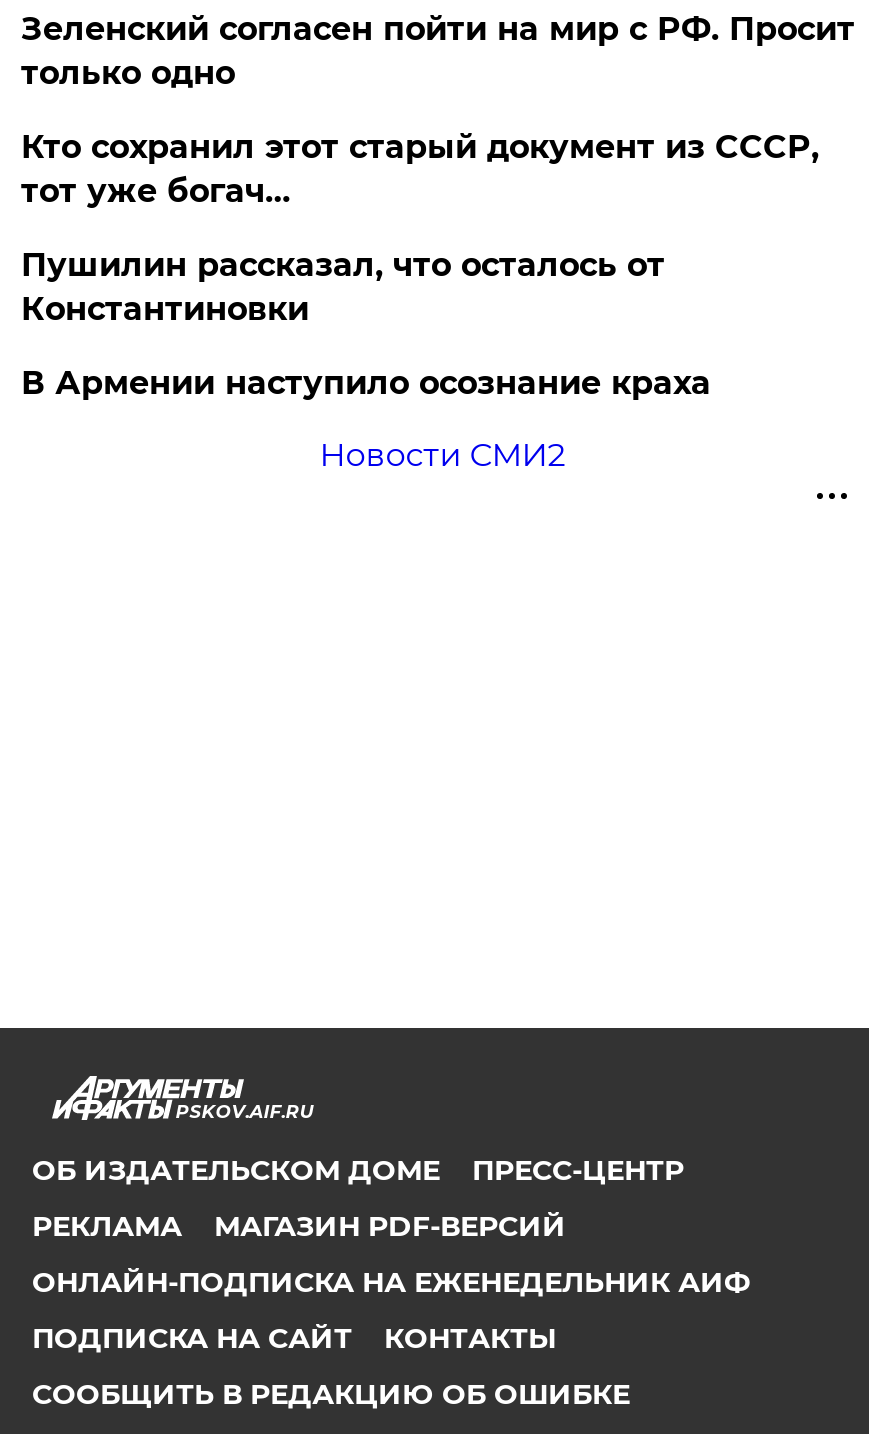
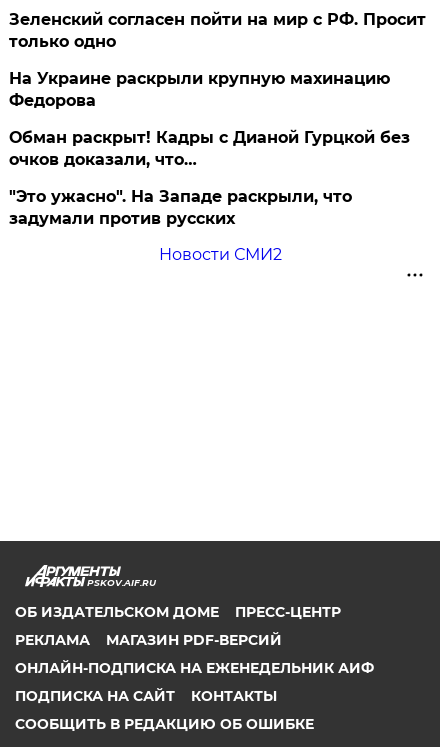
[21,128,819,210] Кто сохранил этот старый документ из СССР, | тот уже богач… -> [9,69,390,110] На Украине раскрыли крупную махинацию | Федорова
[21,246,665,328] Пушилин рассказал, что осталось от | Константиновки -> [9,128,410,169] Обман раскрыт! Кадры с Дианой Гурцкой без | очков доказали, что…
[21,364,711,402] В Армении наступило осознание краха -> [9,187,352,228] "Это ужасно". На Западе раскрыли, что | задумали против русских

